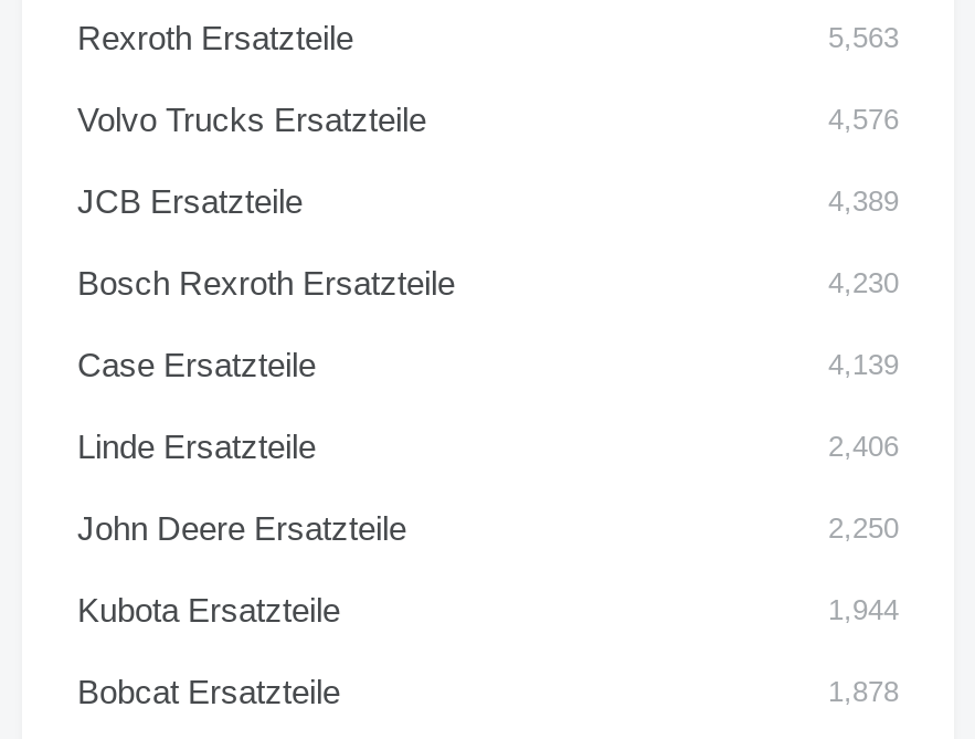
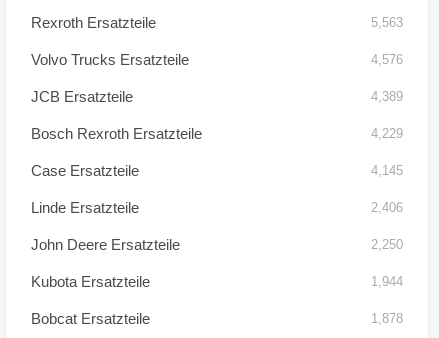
[828,266,899,299] 4,230 -> [371,126,403,141] 4,229
[828,348,899,381] 4,139 -> [371,163,403,178] 4,145

